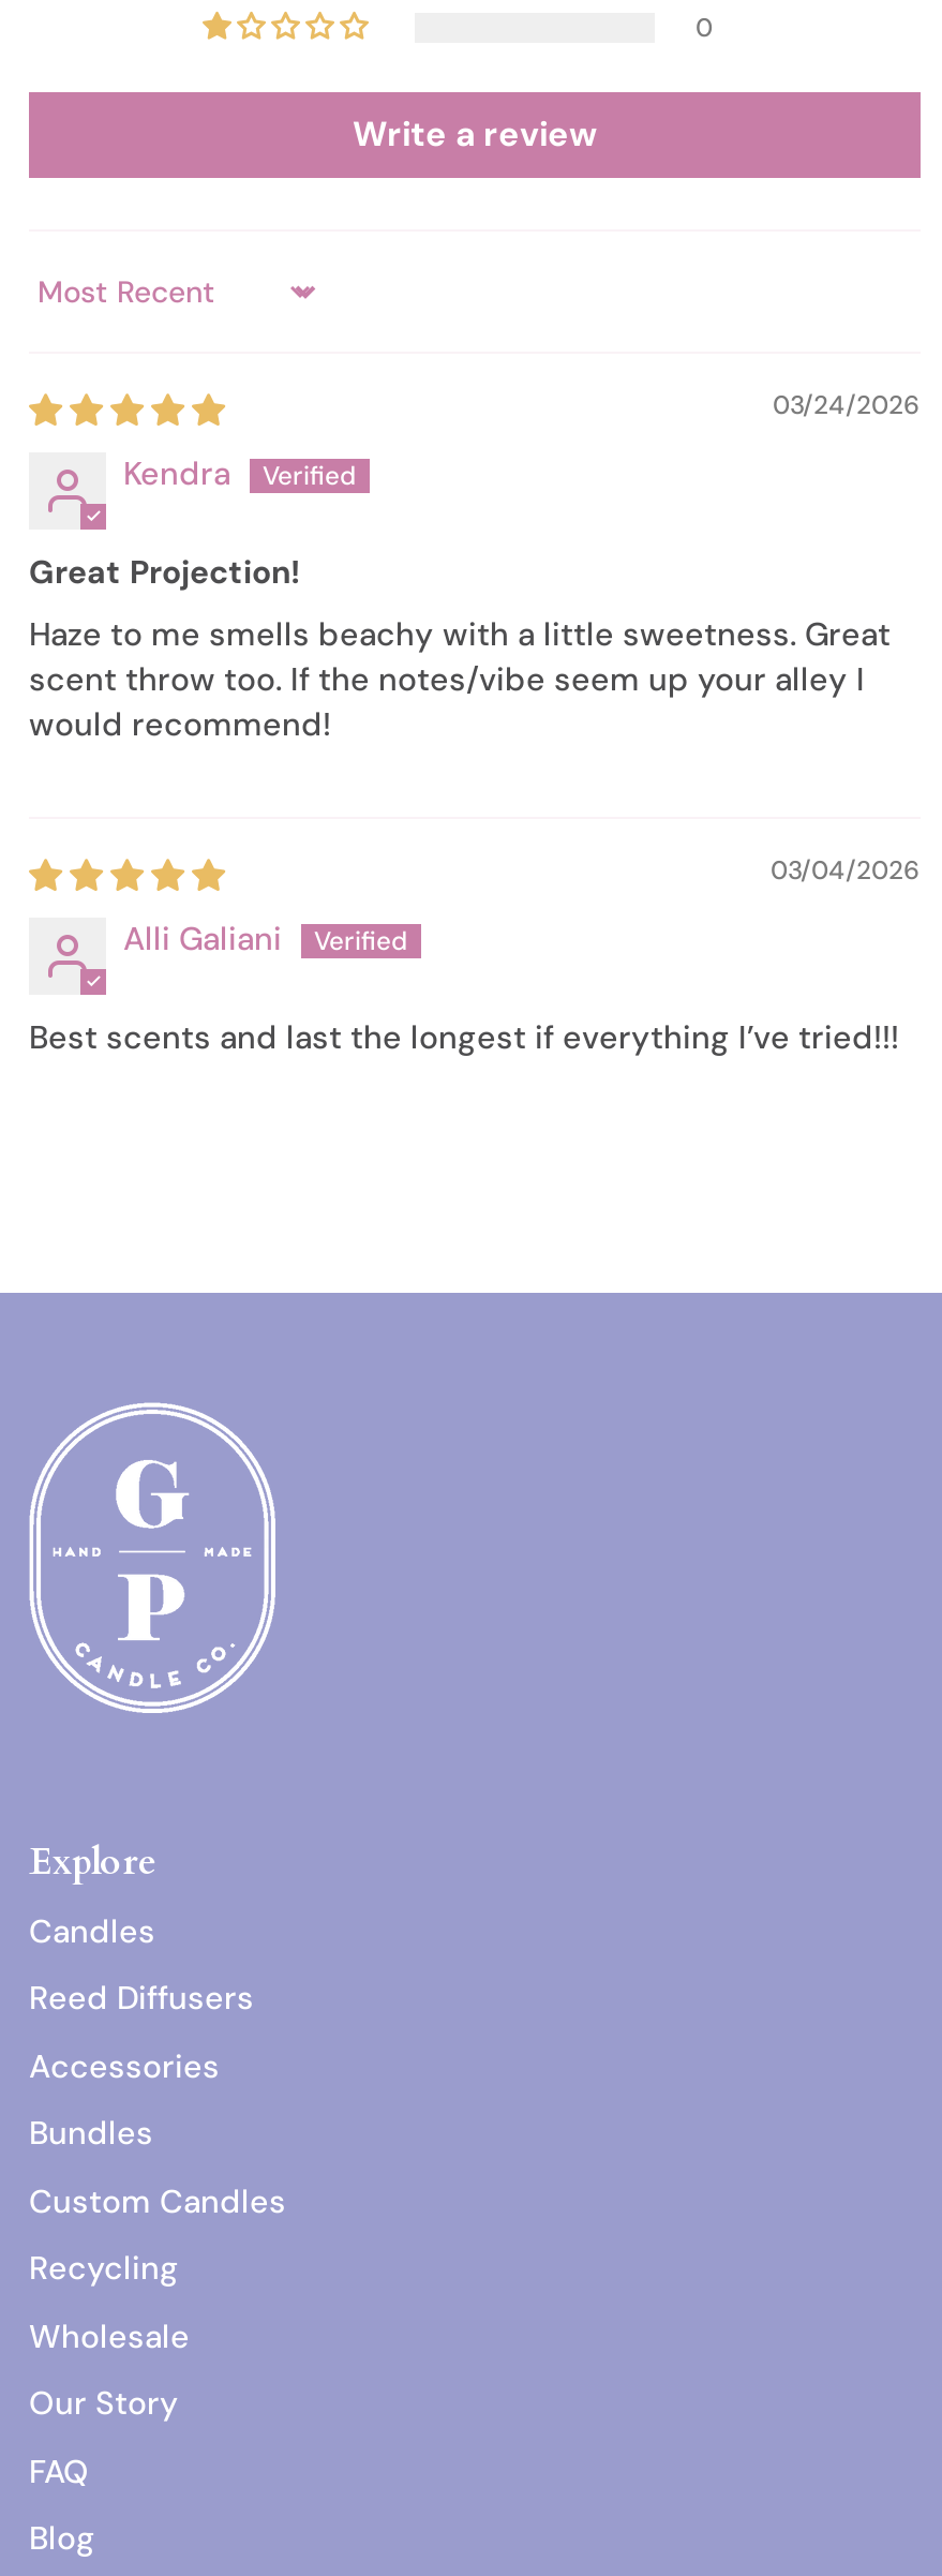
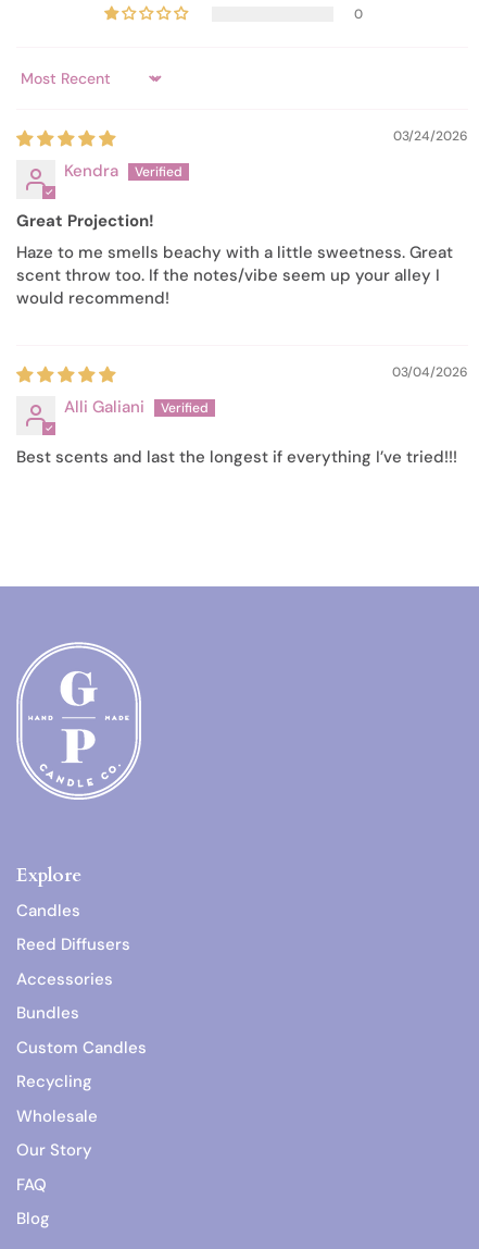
[353,110,597,155] Write a review -> none

